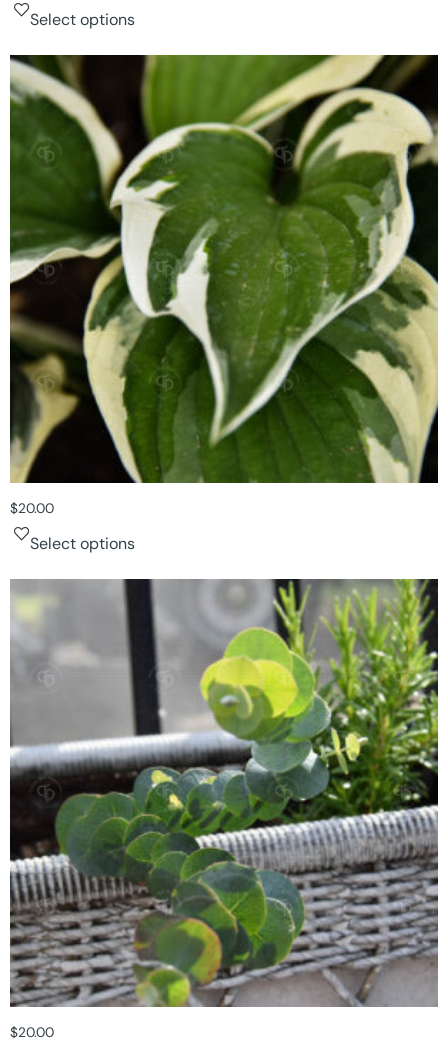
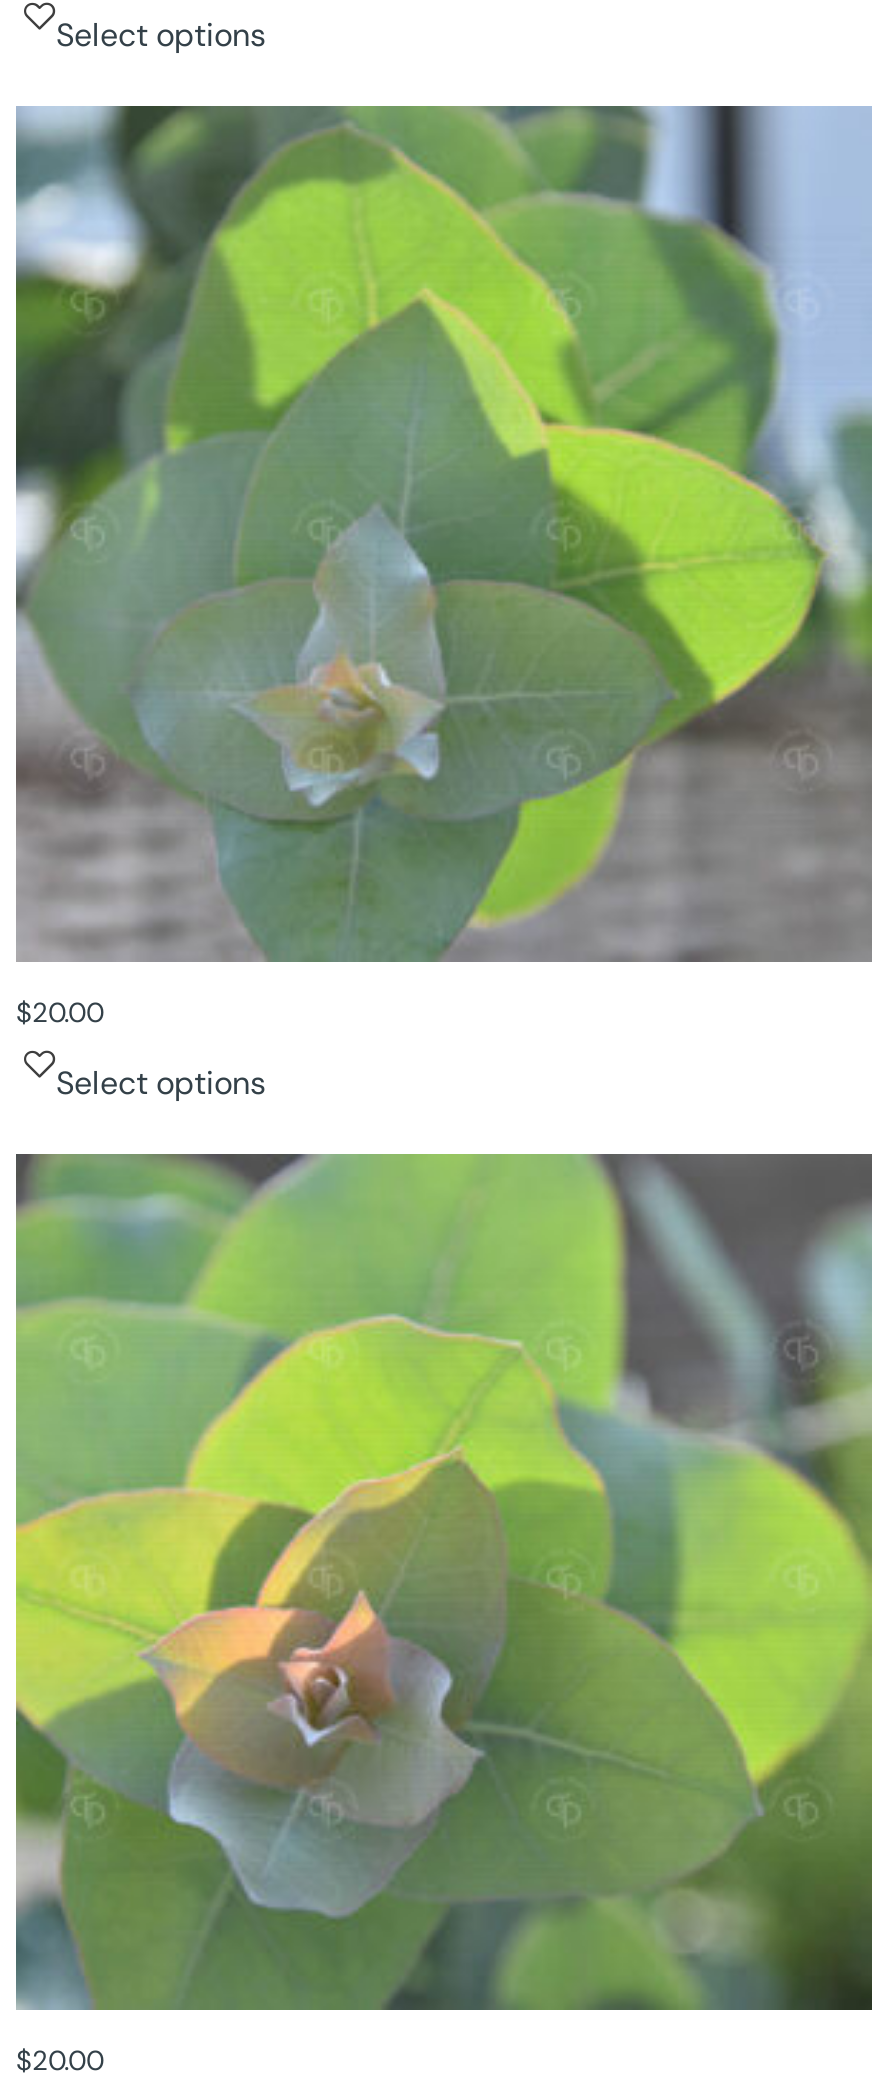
[9,54,439,484] [image] -> [14,104,874,964] [image]
[9,578,439,1007] [image] -> [14,1152,874,2012] [image]

